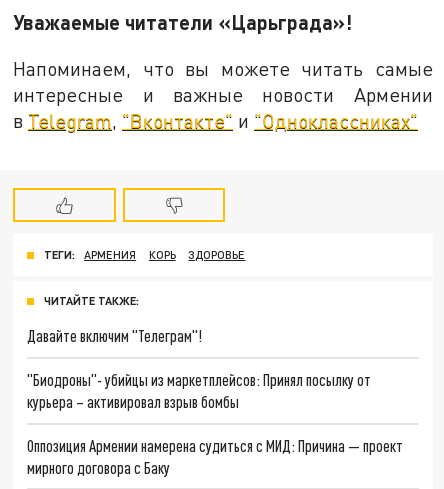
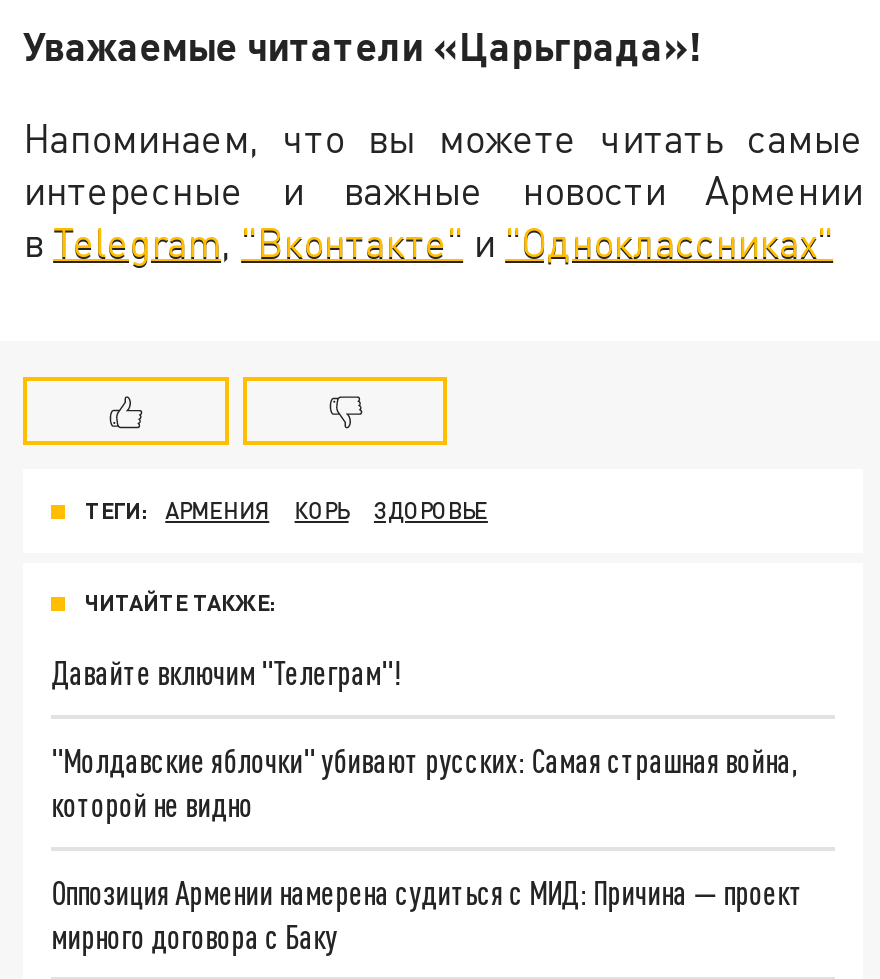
[27,370,371,411] "Биодроны"- убийцы из маркетплейсов: Принял посылку от | курьера – активировал взрыв бомбы -> [51,741,797,823] "Молдавские яблочки" убивают русских: Самая страшная война, | которой не видно

